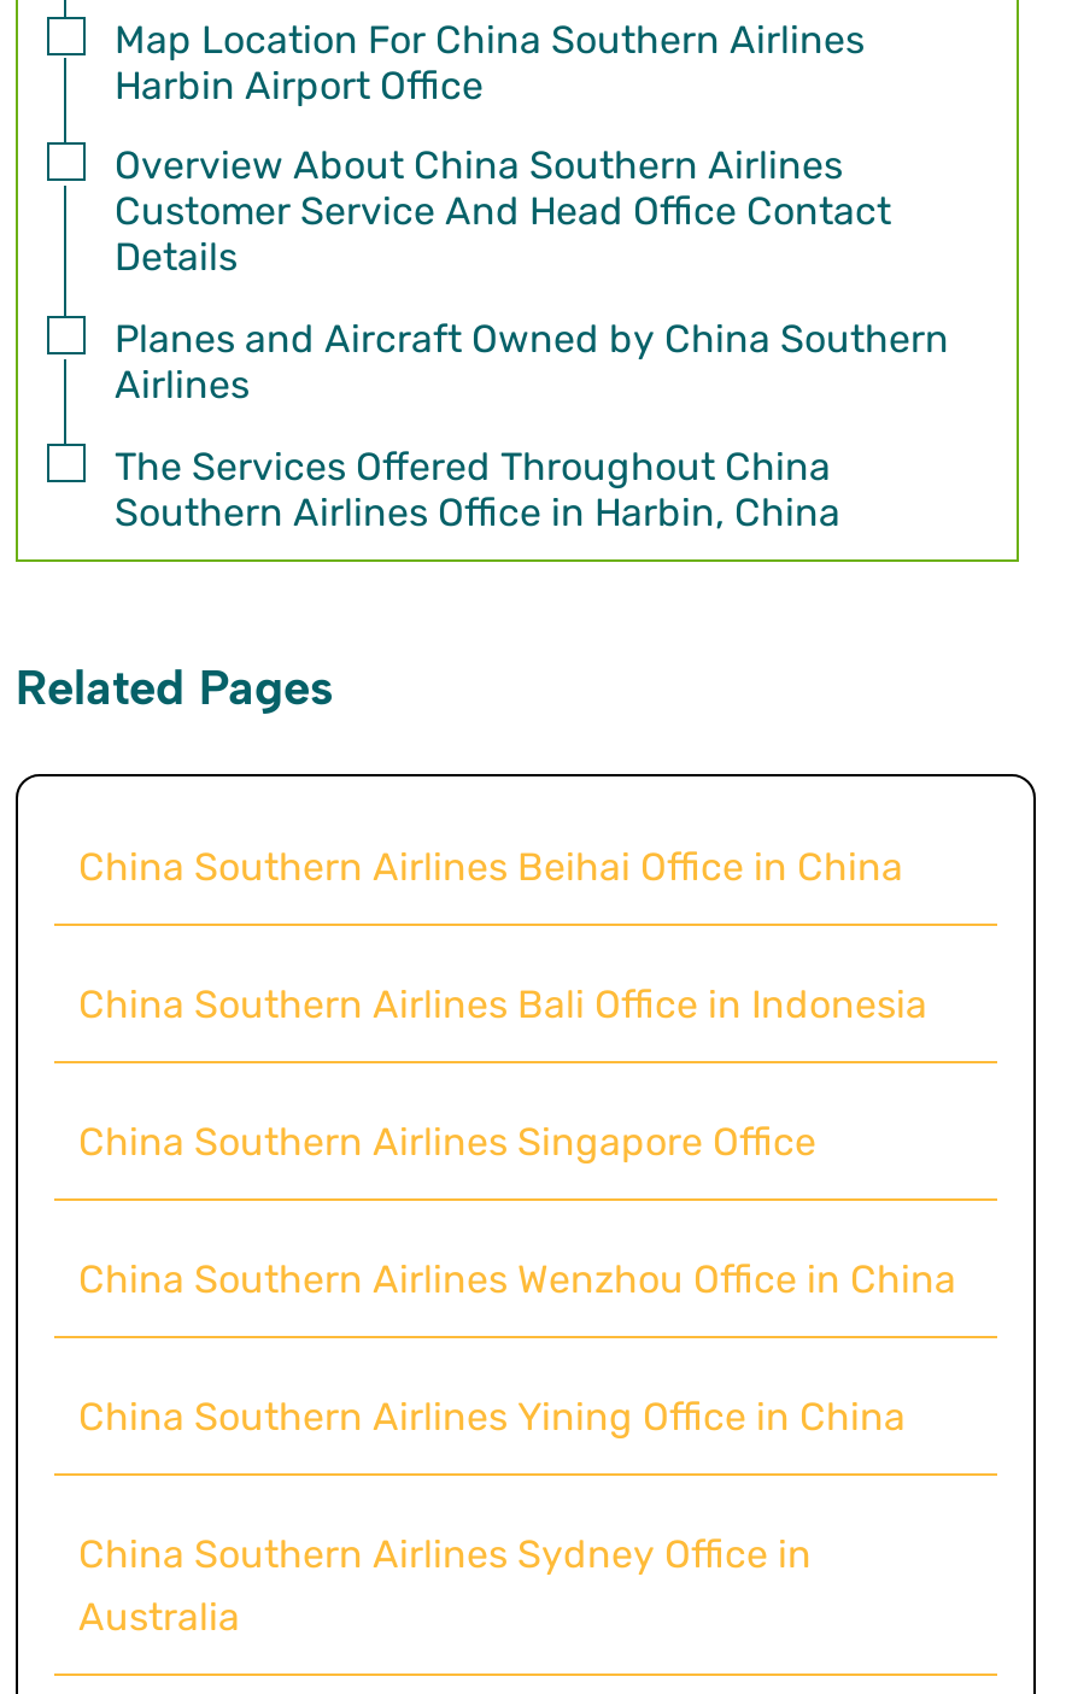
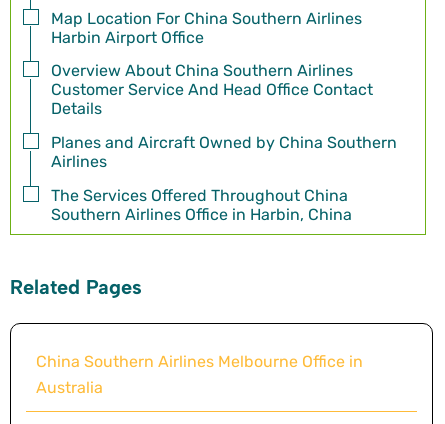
[78,844,956,1577] China Southern Airlines Beihai Office in China | China Southern Airlines Bali Office in Indonesia | China Southern Airlines Singapore Office | China Southern Airlines Wenzhou Office in China | China Southern Airlines Yining Office in China | China Southern Airlines Sydney Office in -> [36,352,363,371] China Southern Airlines Melbourne Office in

